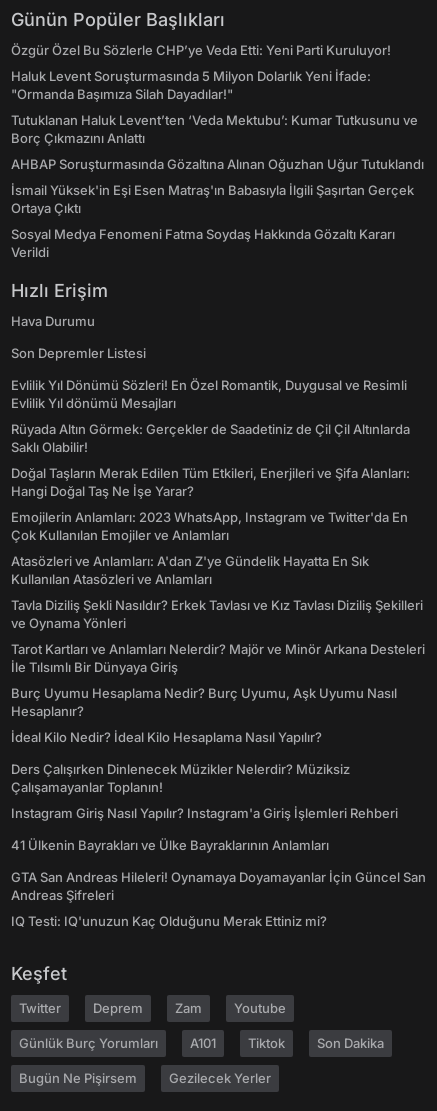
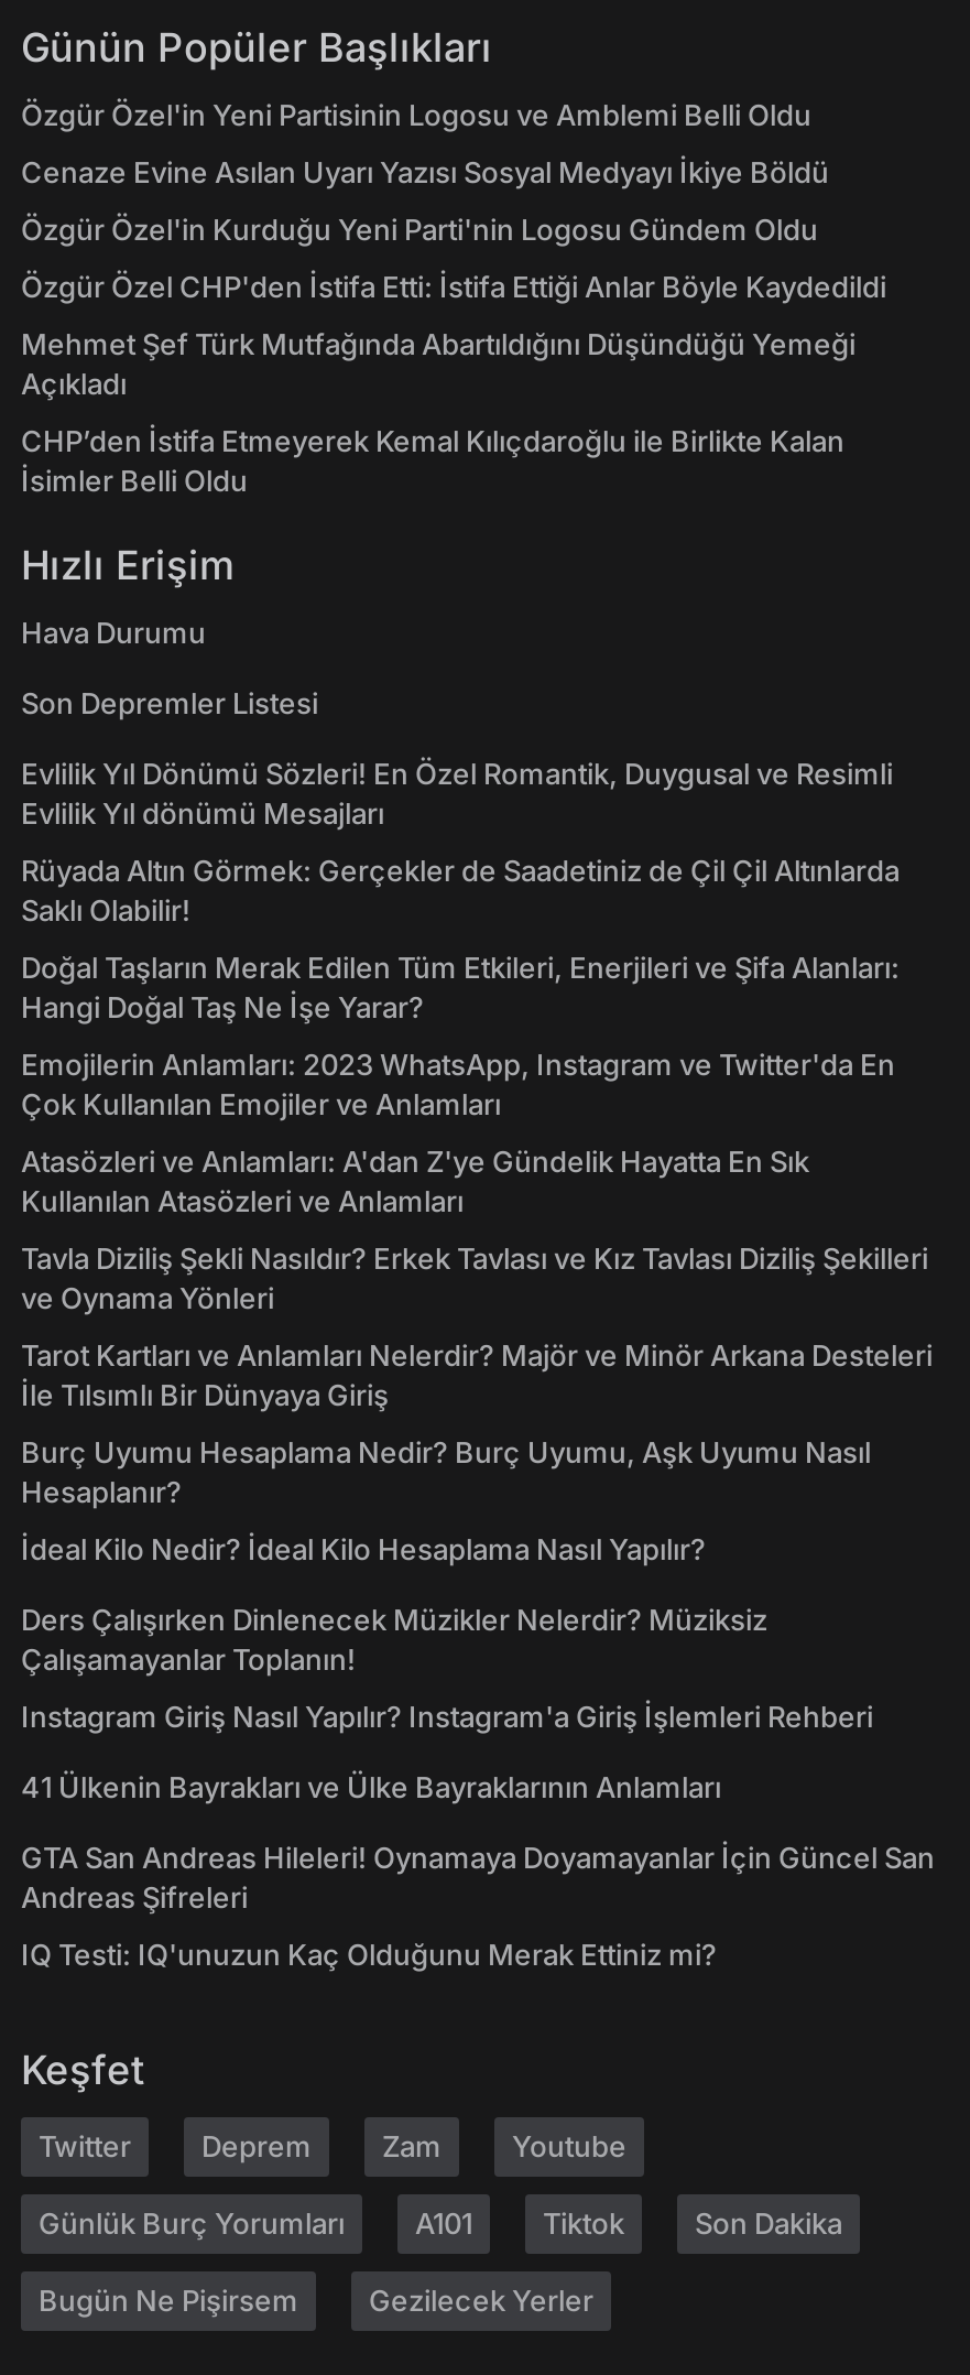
[11,42,391,58] Özgür Özel Bu Sözlerle CHP’ye Veda Etti: Yeni Parti Kuruluyor! -> [21,97,811,132] Özgür Özel'in Yeni Partisinin Logosu ve Amblemi Belli Oldu
[11,68,371,102] Haluk Levent Soruşturmasında 5 Milyon Dolarlık Yeni İfade: | "Ormanda Başımıza Silah Dayadılar!" -> [21,154,829,189] Cenaze Evine Asılan Uyarı Yazısı Sosyal Medyayı İkiye Böldü
[11,112,418,146] Tutuklanan Haluk Levent’ten ‘Veda Mektubu’: Kumar Tutkusunu ve | Borç Çıkmazını Anlattı -> [21,212,818,247] Özgür Özel'in Kurduğu Yeni Parti'nin Logosu Gündem Oldu
[11,156,424,172] AHBAP Soruşturmasında Gözaltına Alınan Oğuzhan Uğur Tutuklandı -> [21,269,886,304] Özgür Özel CHP'den İstifa Etti: İstifa Ettiği Anlar Böyle Kaydedildi
[11,182,414,216] İsmail Yüksek'in Eşi Esen Matraş'ın Babasıyla İlgili Şaşırtan Gerçek | Ortaya Çıktı -> [21,326,855,401] Mehmet Şef Türk Mutfağında Abartıldığını Düşündüğü Yemeği | Açıkladı
[11,226,395,260] Sosyal Medya Fenomeni Fatma Soydaş Hakkında Gözaltı Kararı | Verildi -> [21,423,844,498] CHP’den İstifa Etmeyerek Kemal Kılıçdaroğlu ile Birlikte Kalan | İsimler Belli Oldu

